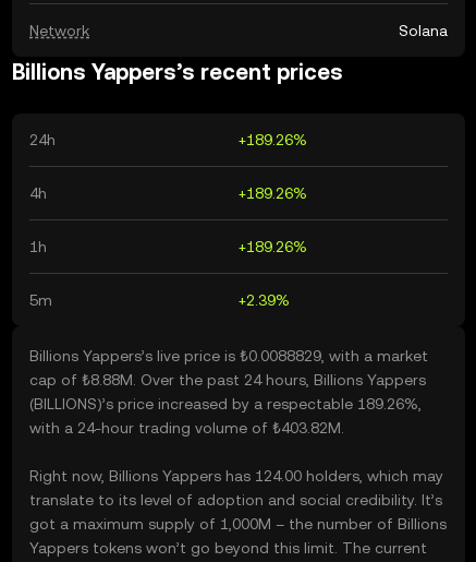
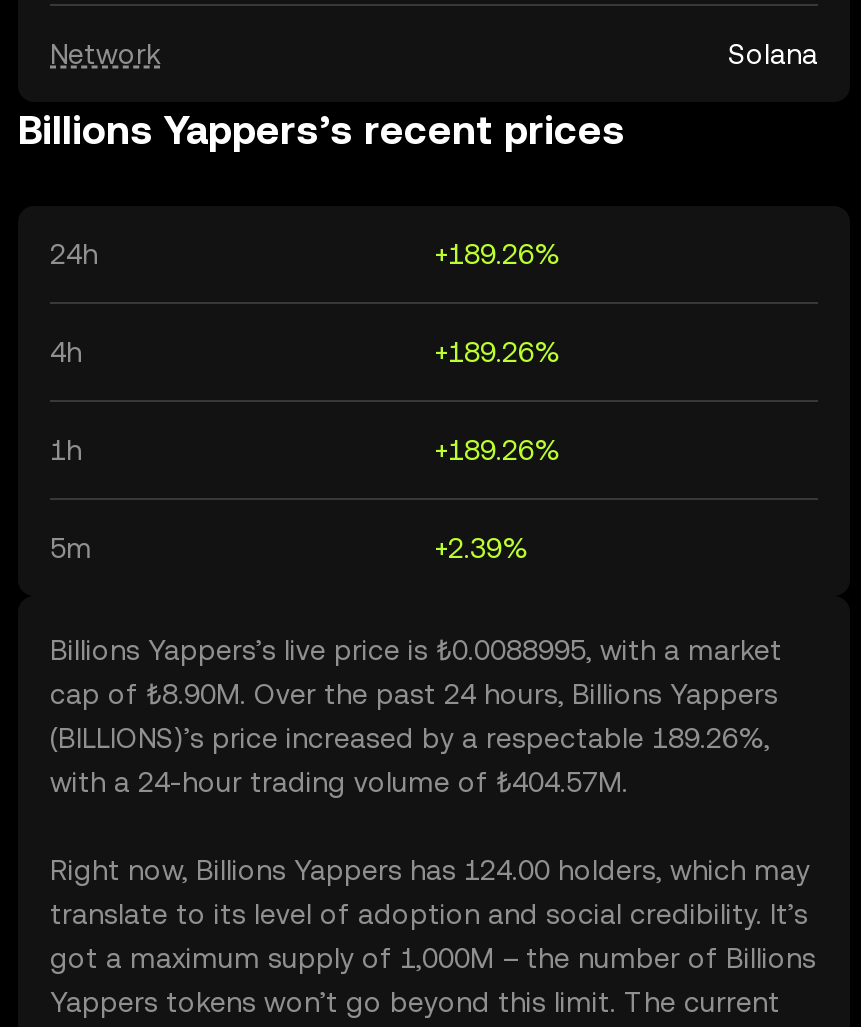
[29,347,428,364] Billions Yappers’s live price is ₺0.0088829, with a market -> [50,634,782,666] Billions Yappers’s live price is ₺0.0088995, with a market
[29,371,426,388] cap of ₺8.88M. Over the past 24 hours, Billions Yappers -> [50,678,778,710] cap of ₺8.90M. Over the past 24 hours, Billions Yappers
[29,419,344,437] with a 24-hour trading volume of ₺403.82M. -> [50,766,628,798] with a 24-hour trading volume of ₺404.57M.

